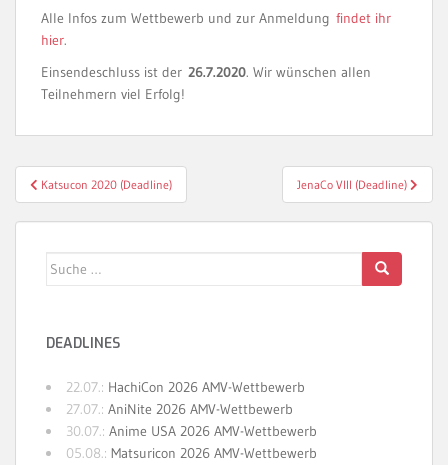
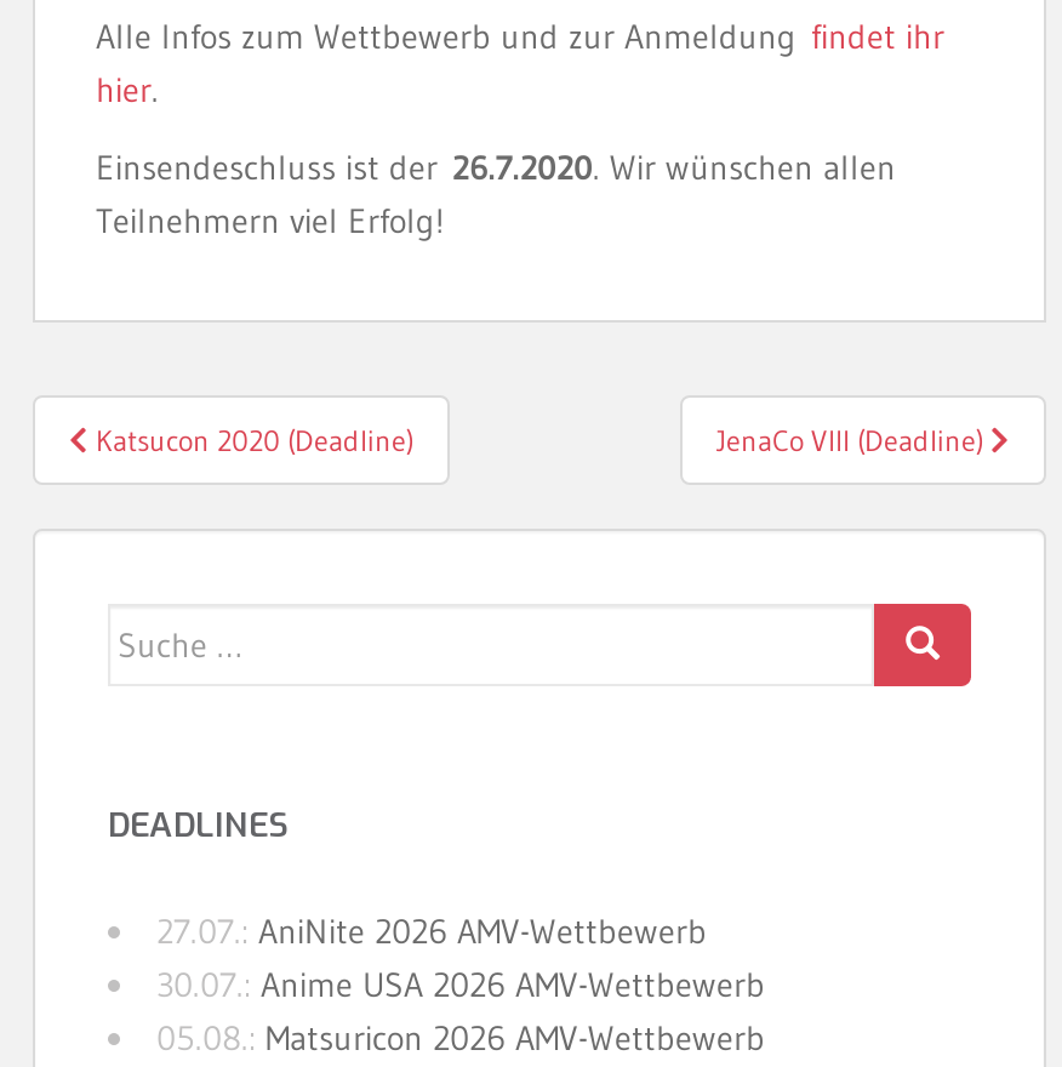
[66,378,305,396] 22.07.: HachiCon 2026 AMV-Wettbewerb -> none

